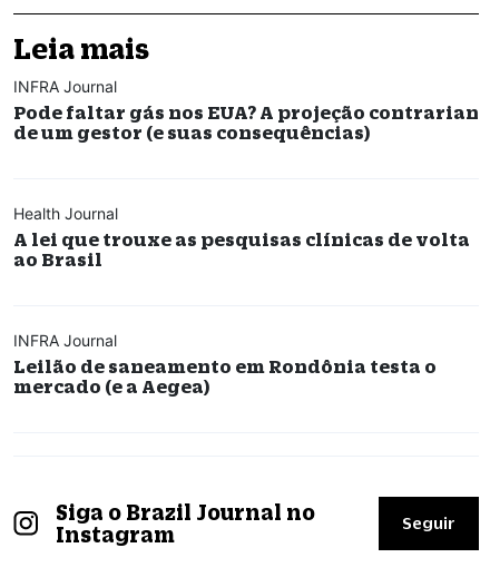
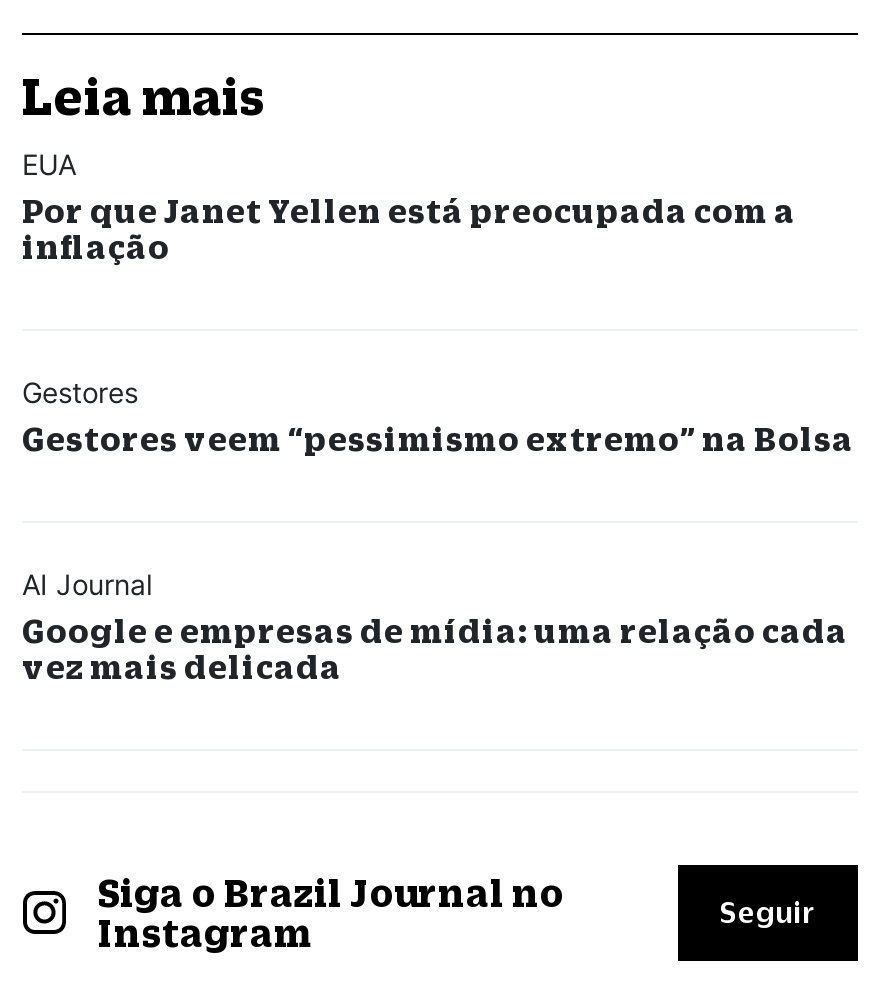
[13,77,479,142] INFRA Journal | Pode faltar gás nos EUA? A projeção contrarian | de um gestor (e suas consequências) -> [22,147,796,265] EUA | Por que Janet Yellen está preocupada com a | inflação
[13,204,470,269] Health Journal | A lei que trouxe as pesquisas clínicas de volta | ao Brasil -> [22,375,854,457] Gestores | Gestores veem “pessimismo extremo” na Bolsa
[13,331,437,396] INFRA Journal | Leilão de saneamento em Rondônia testa o | mercado (e a Aegea) -> [22,567,848,685] AI Journal | Google e empresas de mídia: uma relação cada | vez mais delicada

